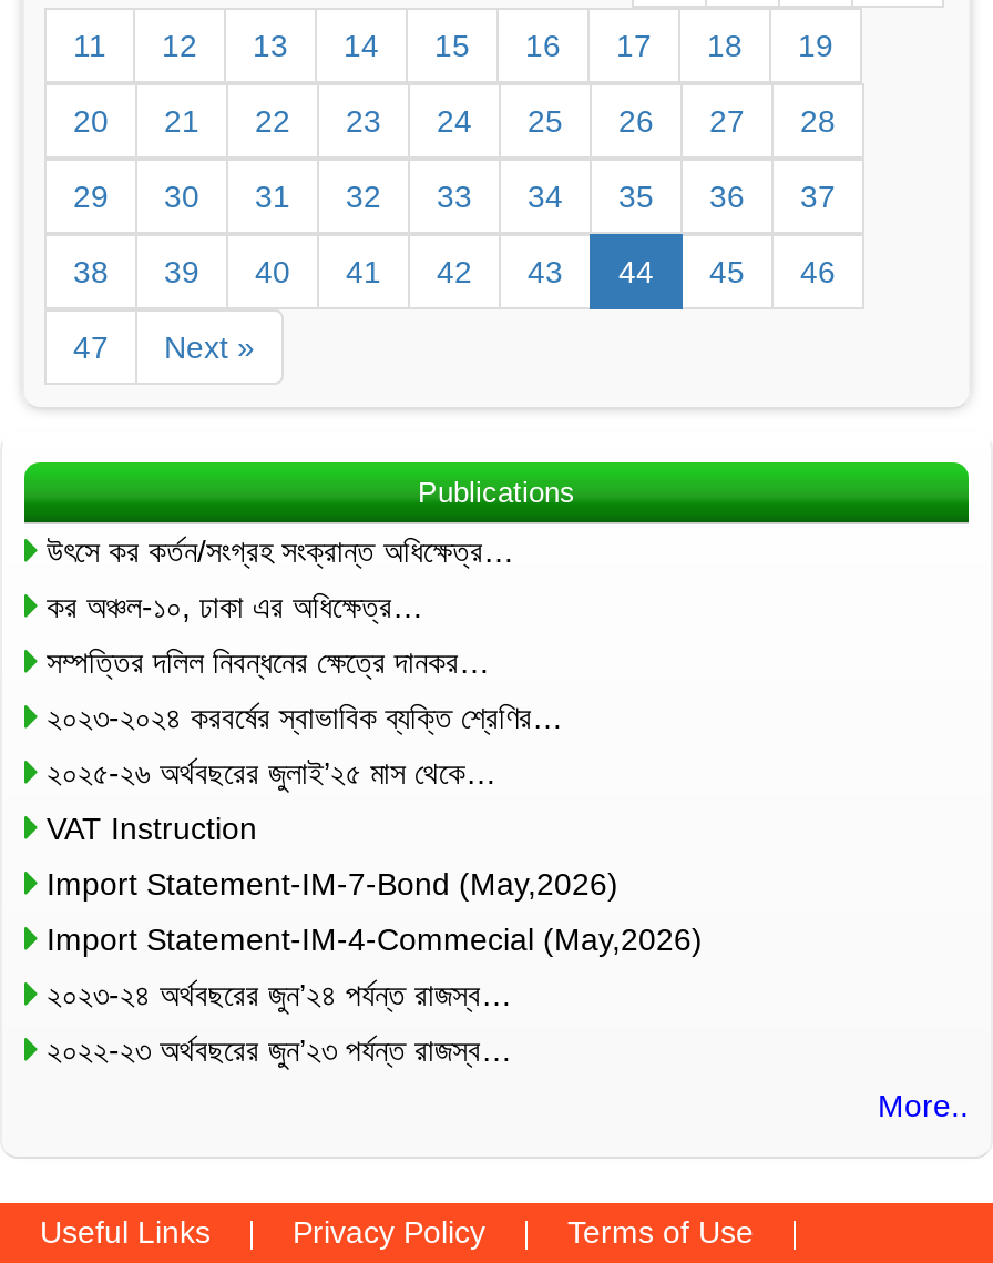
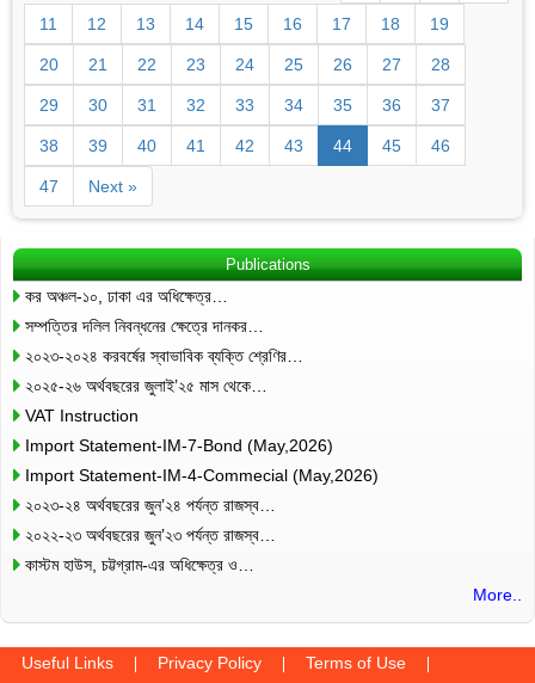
[47,532,514,568] উৎসে কর কর্তন/সংগ্রহ সংক্রান্ত অধিক্ষেত্র… -> none
moved [47,588,703,1067] -> [25,286,379,544]: কর অঞ্চল-১০, ঢাকা এর অধিক্ষেত্র… | সম্পত্তির দলিল নিবন্ধনের ক্ষেত্রে দানকর… | ২০২৩-২০২৪ করবর্ষের স্বাভাবিক ব্যক্তি শ্রেণির… | ... | ২০২৩-২৪ অর্থবছরের জুন’২৪ পর্যন্ত রাজস্ব… | ২০২২-২৩ অর্থবছরের জুন’২৩ পর্যন্ত রাজস্ব…
none -> [25,555,254,574] কাস্টম হাউস, চট্টগ্রাম-এর অধিক্ষেত্র ও…

